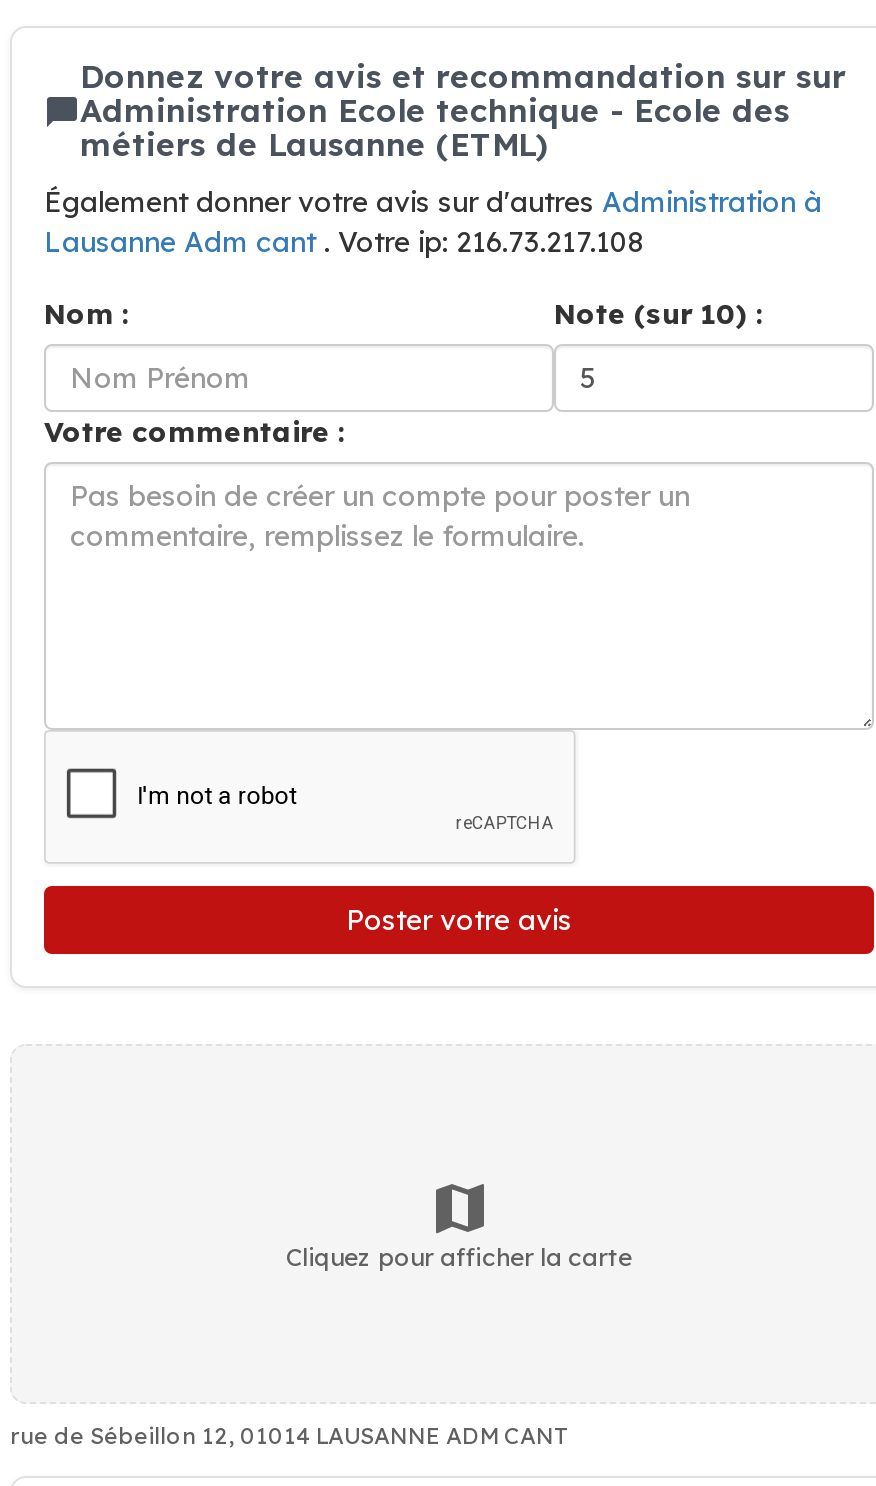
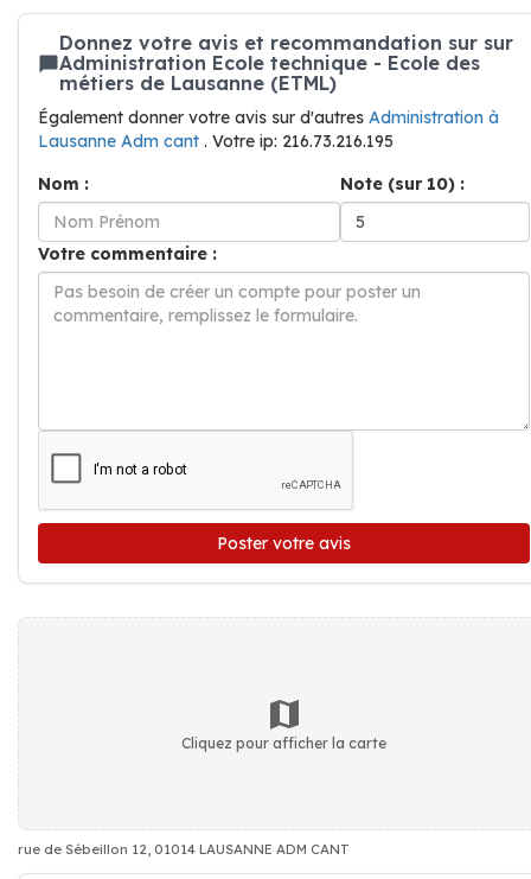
[44,224,644,260] Lausanne Adm cant. Votre ip: 216.73.217.108 -> [38,130,394,152] Lausanne Adm cant. Votre ip: 216.73.216.195

